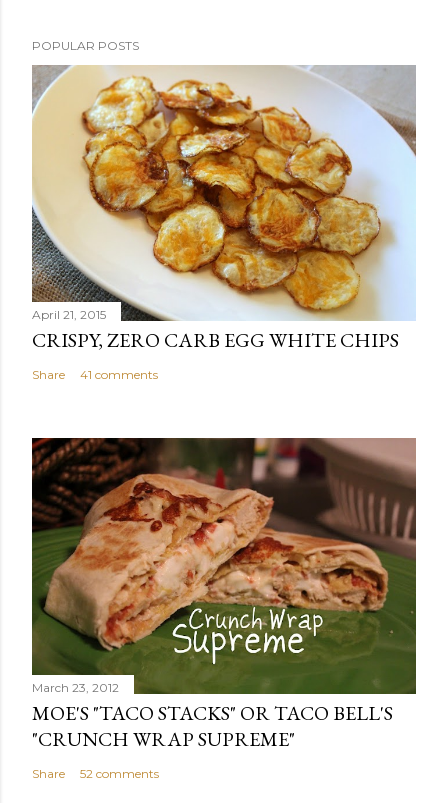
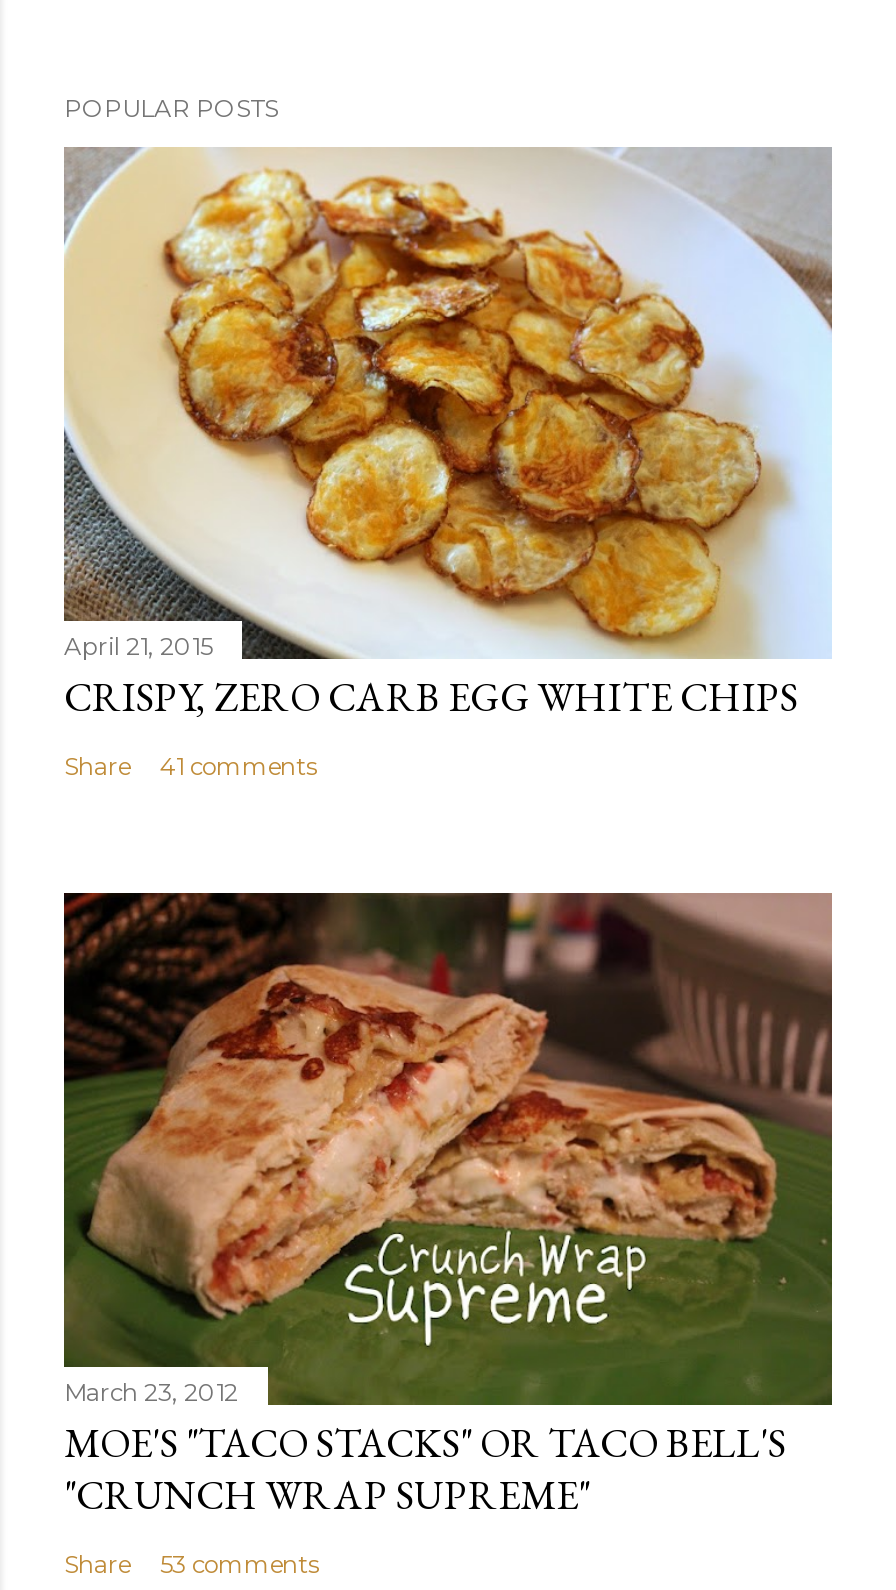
[32,766,159,781] Share 52 comments -> [64,1549,318,1579] Share 53 comments

